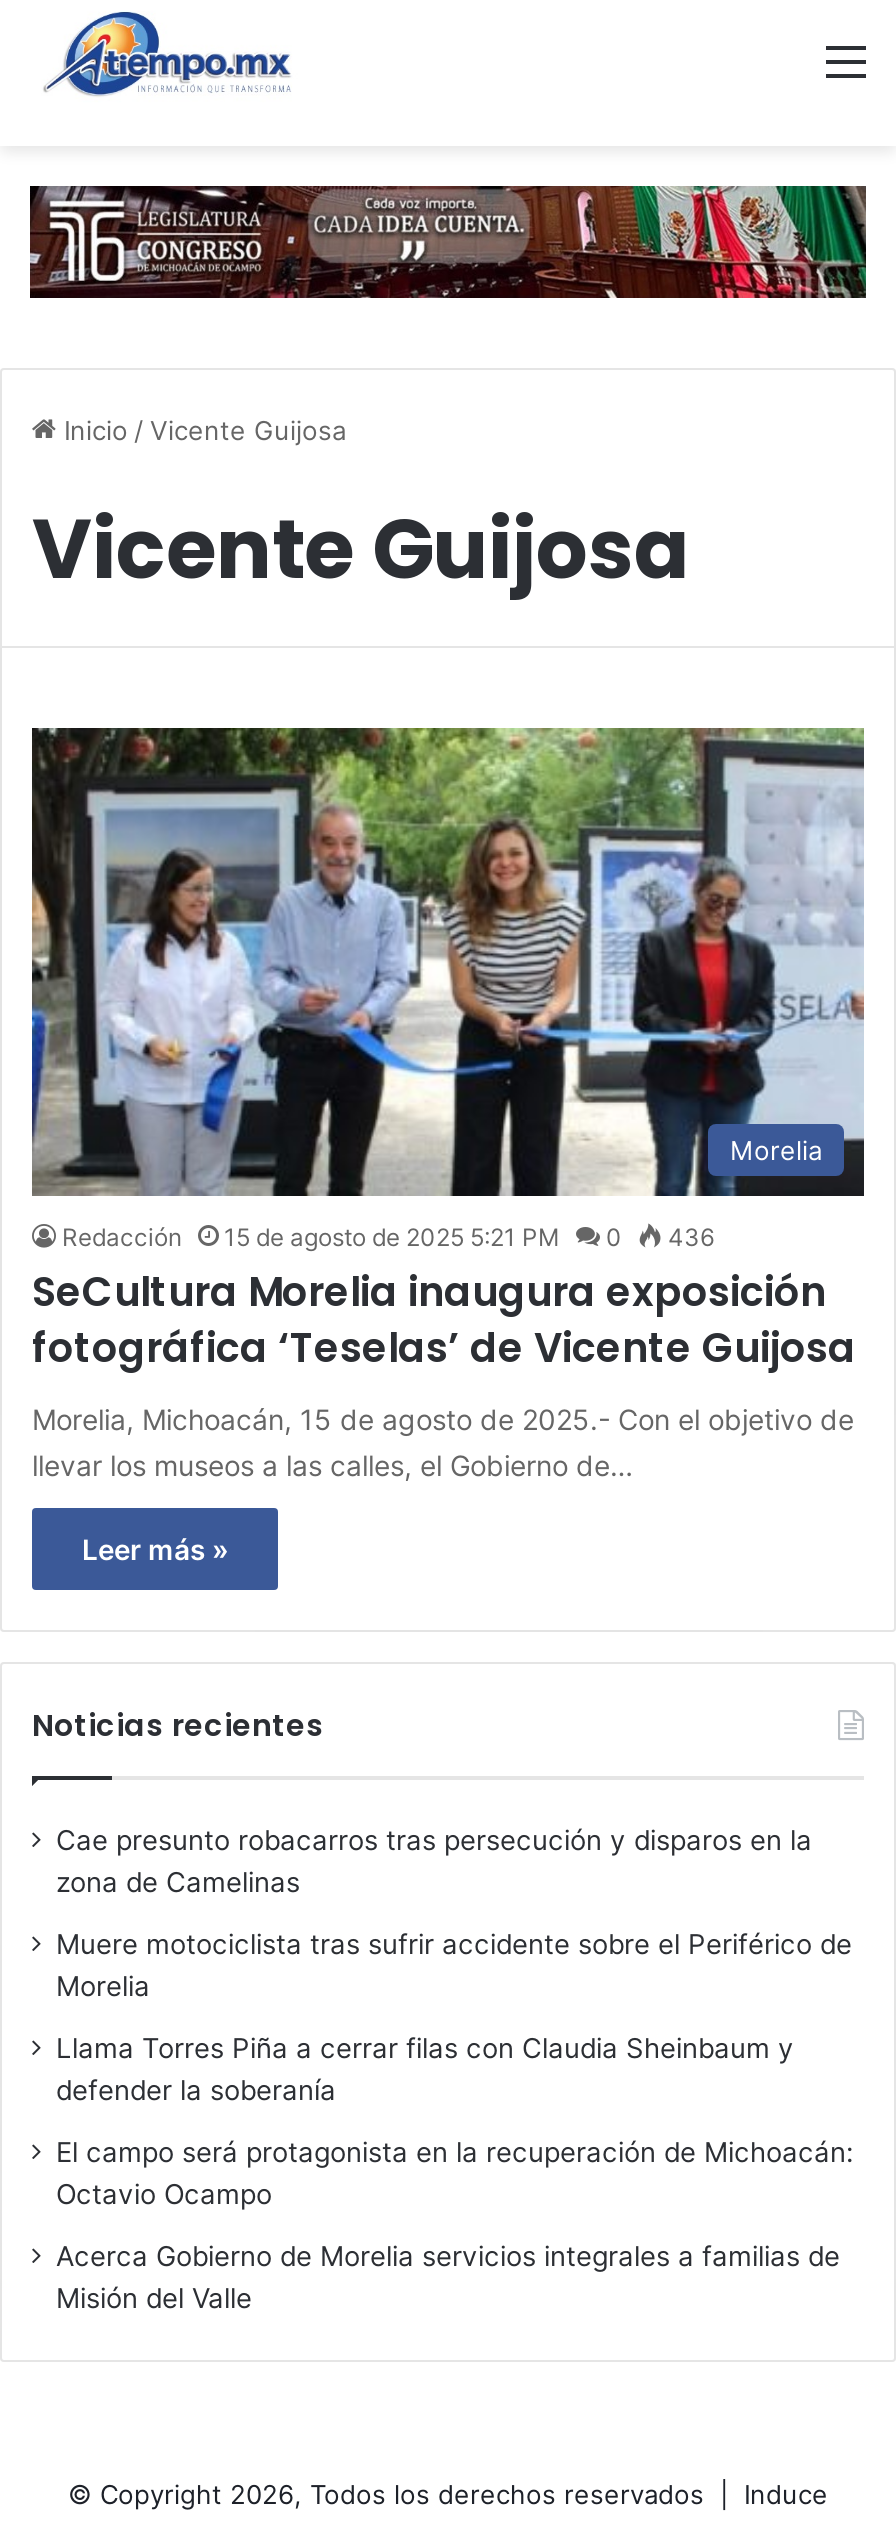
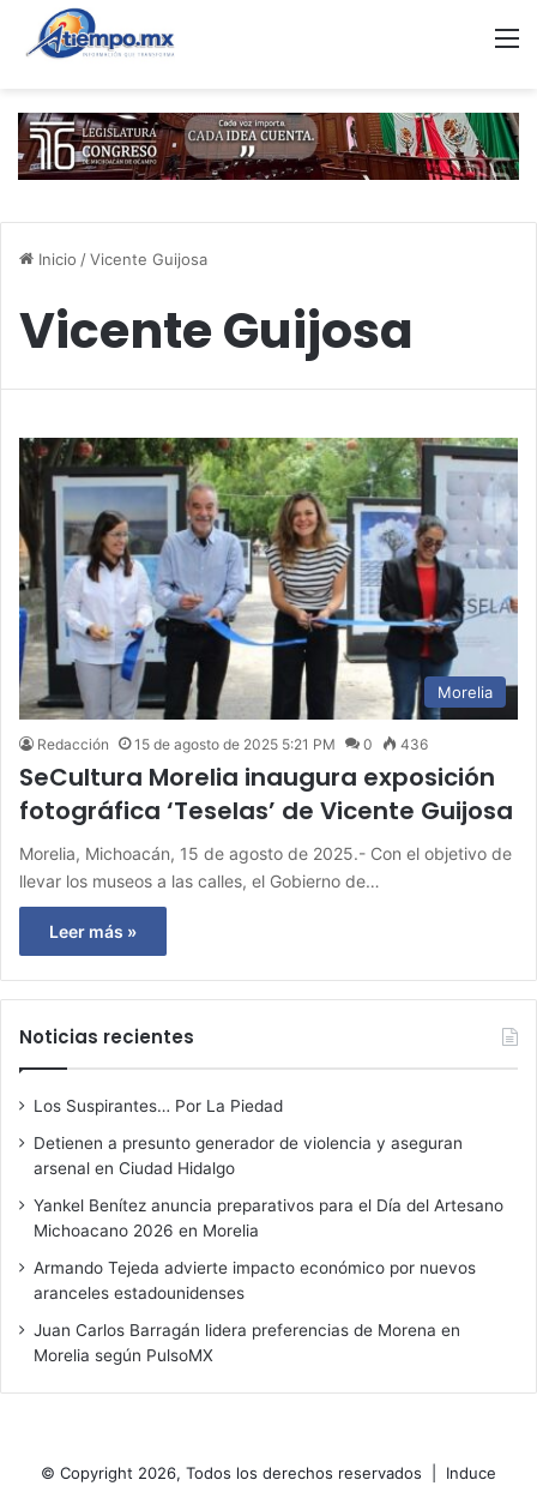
[56,1825,812,1899] Cae presunto robacarros tras persecución y disparos en la | zona de Camelinas -> [34,1096,283,1115] Los Suspirantes… Por La Piedad
[56,1929,852,2003] Muere motociclista tras sufrir accidente sobre el Periférico de | Morelia -> [34,1133,463,1177] Detienen a presunto generador de violencia y aseguran | arsenal en Ciudad Hidalgo
[56,2033,794,2107] Llama Torres Piña a cerrar filas con Claudia Sheinbaum y | defender la soberanía -> [34,1195,503,1240] Yankel Benítez anuncia preparativos para el Día del Artesano | Michoacano 2026 en Morelia
[56,2137,854,2211] El campo será protagonista en la recuperación de Michoacán: | Octavio Ocampo -> [34,1258,476,1302] Armando Tejeda advierte impacto económico por nuevos | aranceles estadounidenses
[56,2241,840,2315] Acerca Gobierno de Morelia servicios integrales a familias de | Misión del Valle -> [34,1320,460,1364] Juan Carlos Barragán lidera preferencias de Morena en | Morelia según PulsoMX

